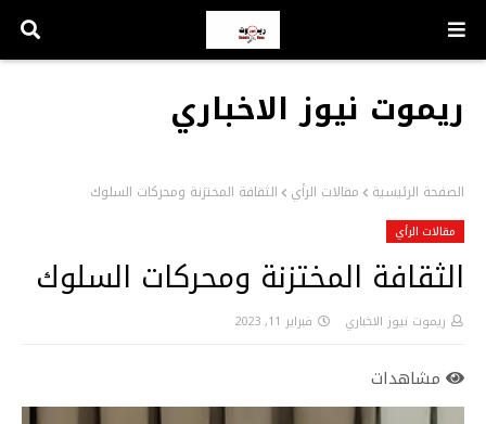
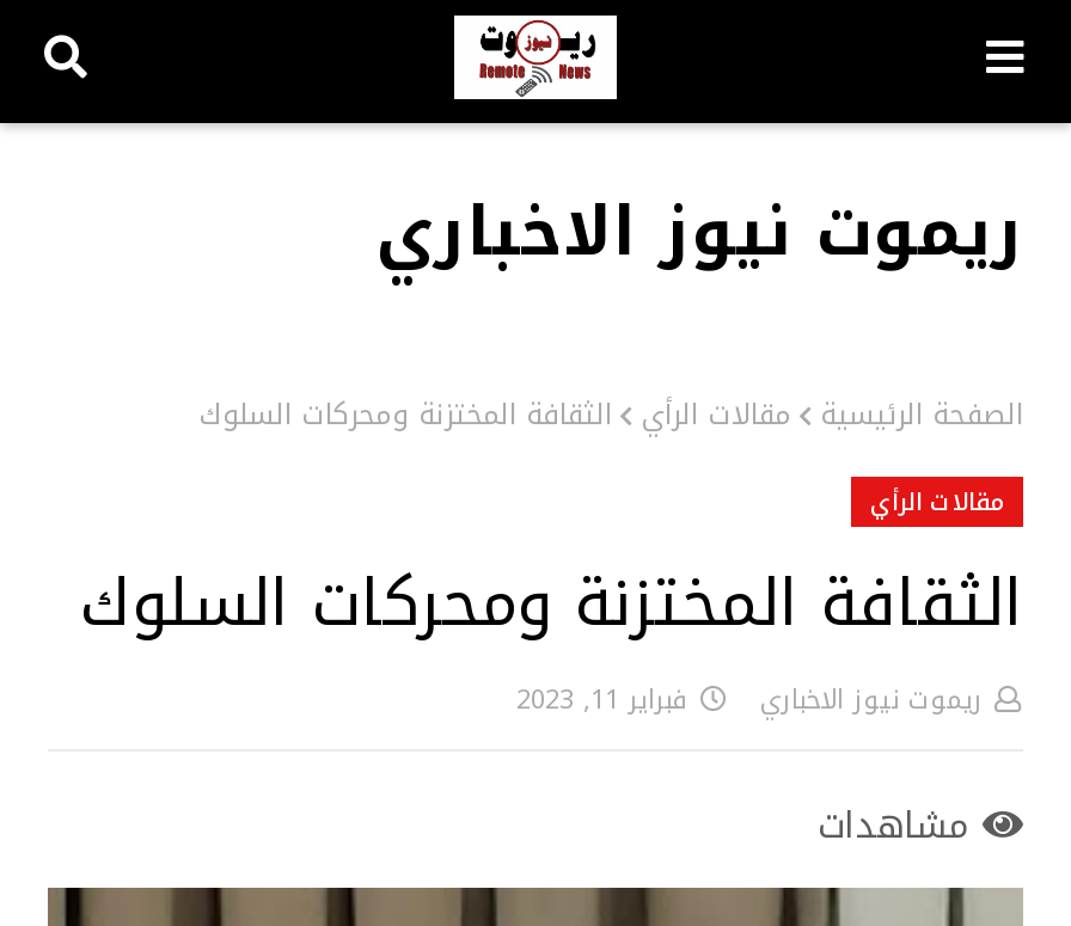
[218,12,270,48] [image] -> [478,18,598,99] [image]

